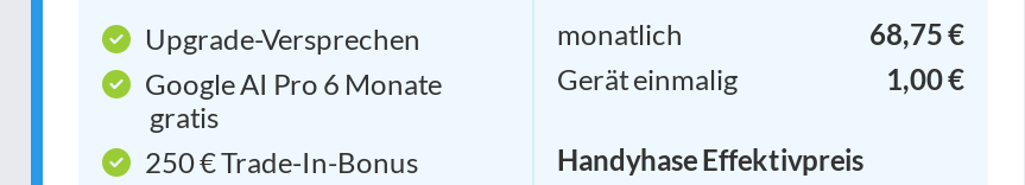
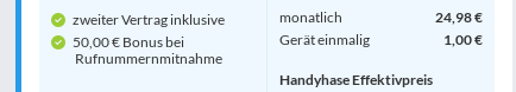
[140,21,442,180] Upgrade-Versprechen | Google AI Pro 6 Monate | gratis | 250 € Trade-In-Bonus -> [70,10,225,67] zweiter Vertrag inklusive | 50,00 € Bonus bei | Rufnummernmitnahme
[869,16,964,52] 68,75 € -> [435,8,483,26] 24,98 €

